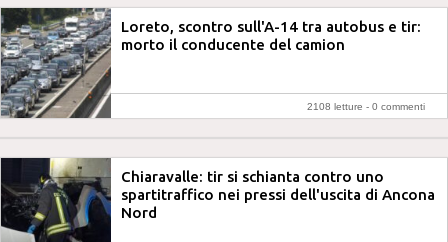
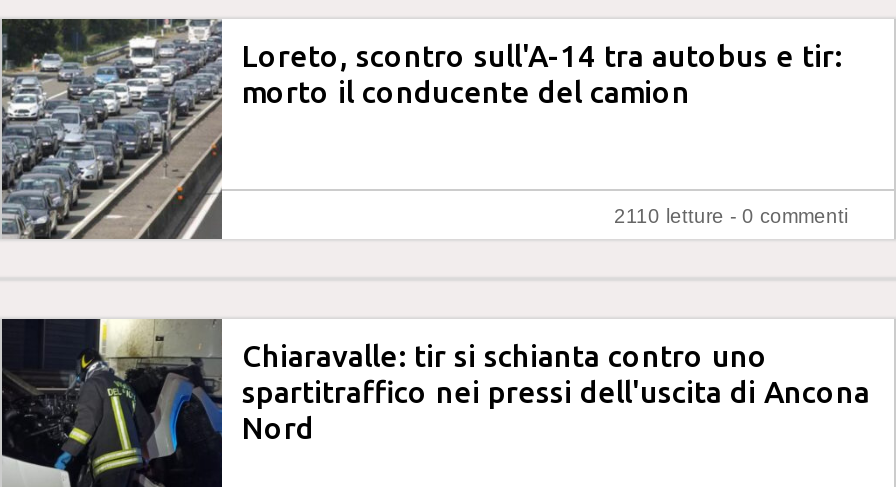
[307,101,425,112] 2108 letture - 0 commenti -> [614,205,848,227] 2110 letture - 0 commenti

